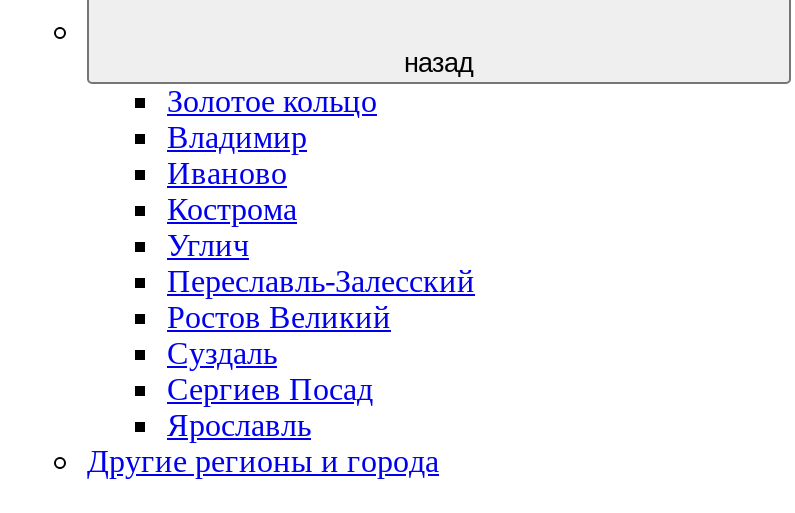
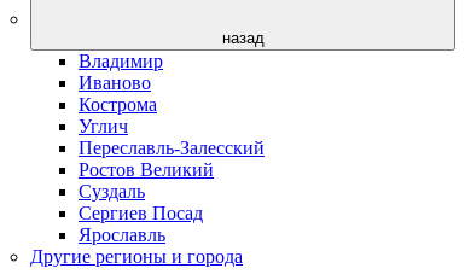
[167,84,377,118] Золотое кольцо -> none

